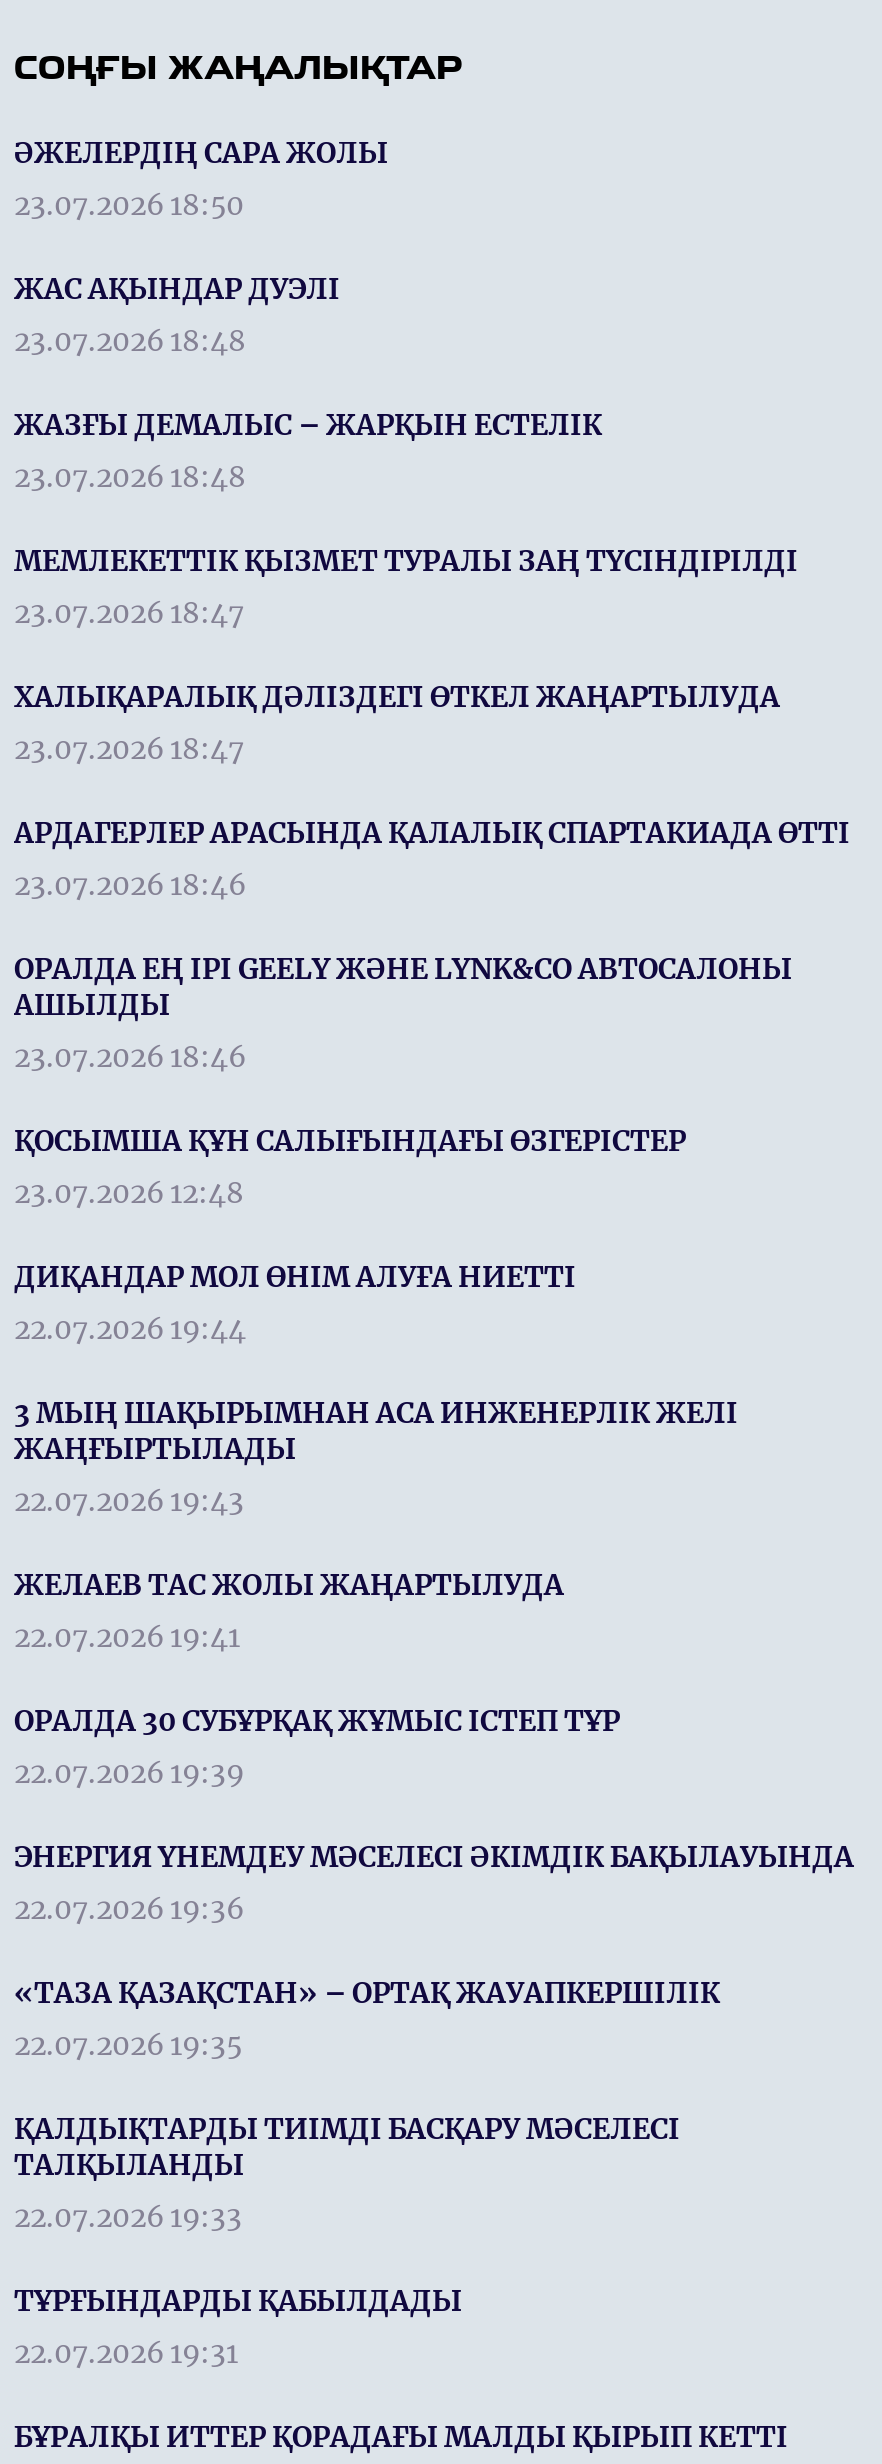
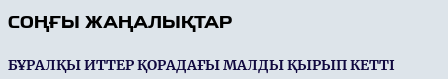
[14,135,854,2371] ӘЖЕЛЕРДІҢ САРА ЖОЛЫ | 23.07.2026 18:50 | ЖАС АҚЫНДАР ДУЭЛІ | 23.07.2026 18:48 | ЖАЗҒЫ ДЕМАЛЫС – ЖАРҚЫН ЕСТЕЛІК | 23.07.2026 18:48 | МЕМЛЕКЕТТІК ҚЫЗМЕТ ТУРАЛЫ ЗАҢ ТҮСІНДІРІЛДІ | 23.07.2026 18:47 | ХАЛЫҚАРАЛЫҚ ДӘЛІЗДЕГІ ӨТКЕЛ ЖАҢАРТЫЛУДА | 23.07.2026 18:47 | АРДАГЕРЛЕР АРАСЫНДА ҚАЛАЛЫҚ СПАРТАКИАДА ӨТТІ | 23.07.2026 18:46 | ОРАЛДА ЕҢ ІРІ GEELY ЖӘНЕ LYNK&CO АВТОСАЛОНЫ | АШЫЛДЫ | 23.07.2026 18:46 | ҚОСЫМША ҚҰН САЛЫҒЫНДАҒЫ ӨЗГЕРІСТЕР | 23.07.2026 12:48 | ДИҚАНДАР МОЛ ӨНІМ АЛУҒА НИЕТТІ | 22.07.2026 19:44 | 3 МЫҢ ШАҚЫРЫМНАН АСА ИНЖЕНЕРЛІК ЖЕЛІ | ЖАҢҒЫРТЫЛАДЫ | 22.07.2026 19:43 | ЖЕЛАЕВ ТАС ЖОЛЫ ЖАҢАРТЫЛУДА | 22.07.2026 19:41 | ОРАЛДА 30 СУБҰРҚАҚ ЖҰМЫС ІСТЕП ТҰР | 22.07.2026 19:39 | ЭНЕРГИЯ ҮНЕМДЕУ МӘСЕЛЕСІ ӘКІМДІК БАҚЫЛАУЫНДА | 22.07.2026 19:36 | «ТАЗА ҚАЗАҚСТАН» – ОРТАҚ ЖАУАПКЕРШІЛІК | 22.07.2026 19:35 | ҚАЛДЫҚТАРДЫ ТИІМДІ БАСҚАРУ МӘСЕЛЕСІ | ТАЛҚЫЛАНДЫ | 22.07.2026 19:33 | ТҰРҒЫНДАРДЫ ҚАБЫЛДАДЫ | 22.07.2026 19:31 -> none

